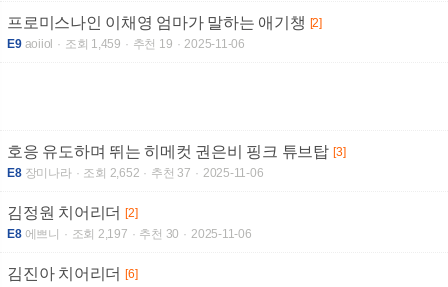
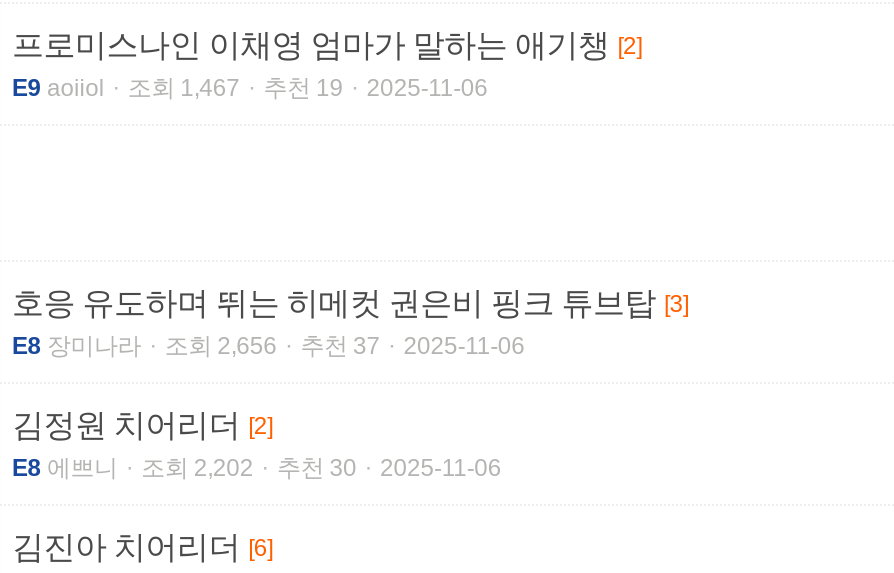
[65,37,121,51] 조회 1,459 -> [128,75,240,103] 조회 1,467
[83,166,139,180] 조회 2,652 -> [165,333,277,361] 조회 2,656
[72,227,128,241] 조회 2,197 -> [141,455,253,483] 조회 2,202

